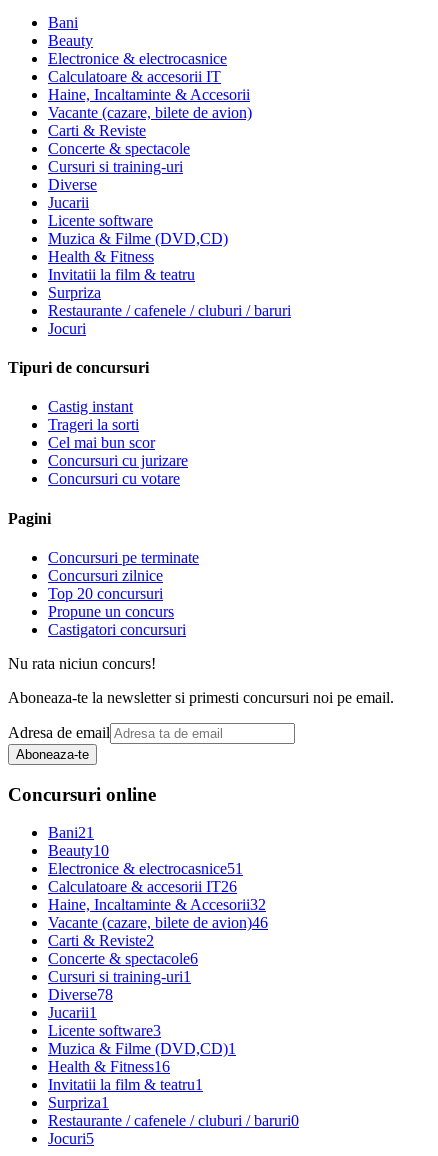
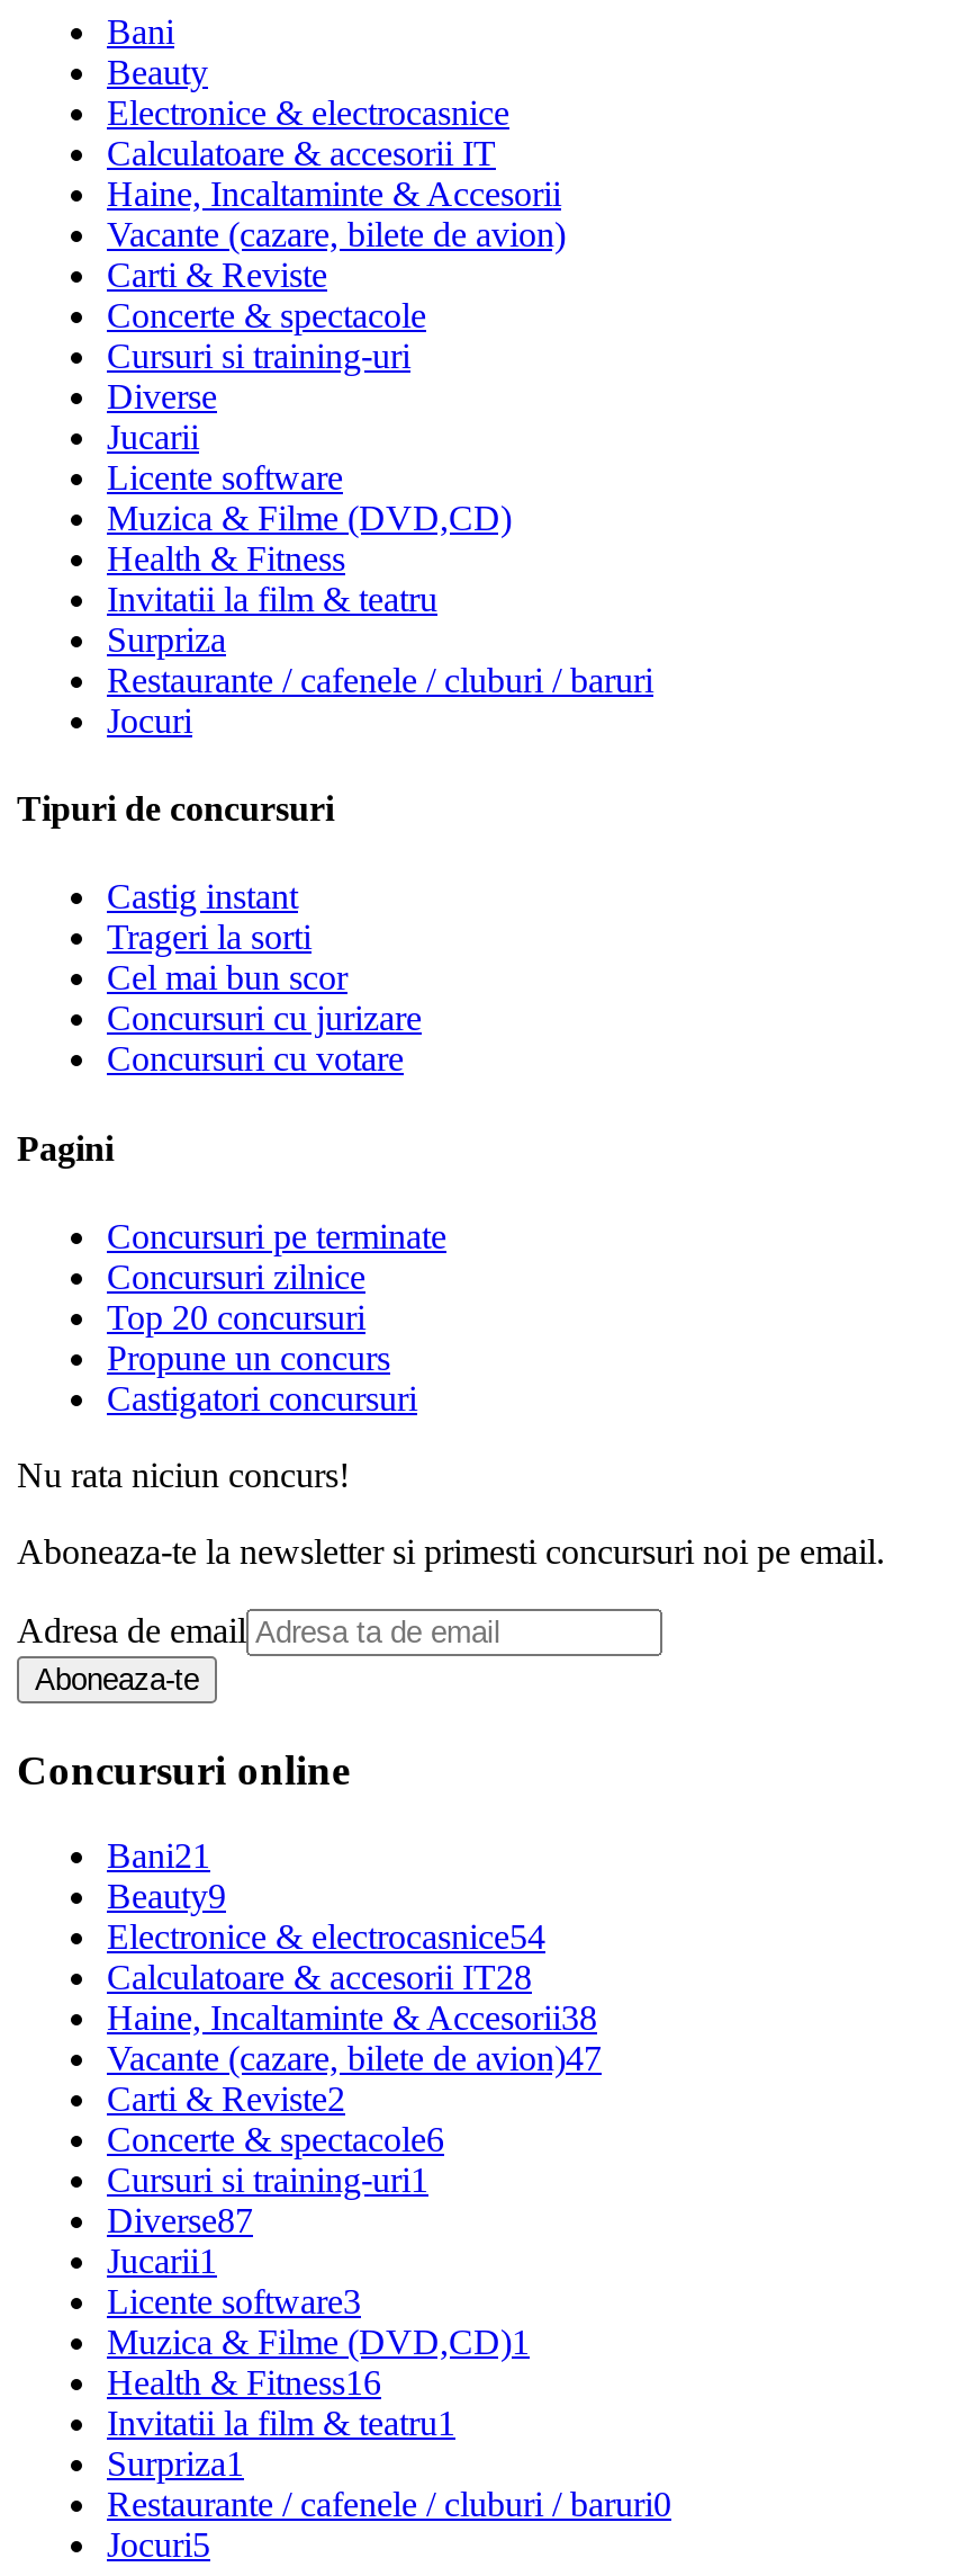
[48,842,109,859] Beauty10 -> [107,1878,226,1916] Beauty9
[48,860,243,877] Electronice & electrocasnice51 -> [107,1918,545,1956] Electronice & electrocasnice54
[48,878,237,895] Calculatoare & accesorii IT26 -> [107,1959,532,1997] Calculatoare & accesorii IT28
[48,896,266,913] Haine, Incaltaminte & Accesorii32 -> [107,1999,597,2037] Haine, Incaltaminte & Accesorii38
[48,914,268,931] Vacante (cazare, bilete de avion)46 -> [107,2040,602,2078] Vacante (cazare, bilete de avion)47
[48,986,113,1003] Diverse78 -> [107,2202,253,2240] Diverse87

